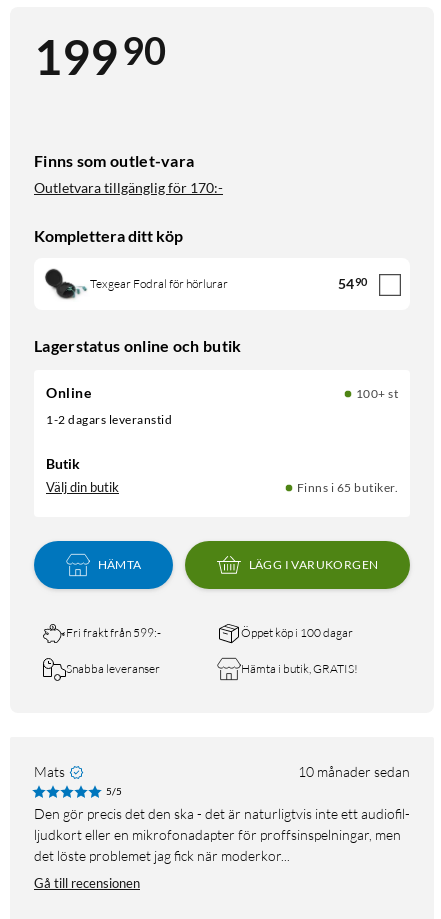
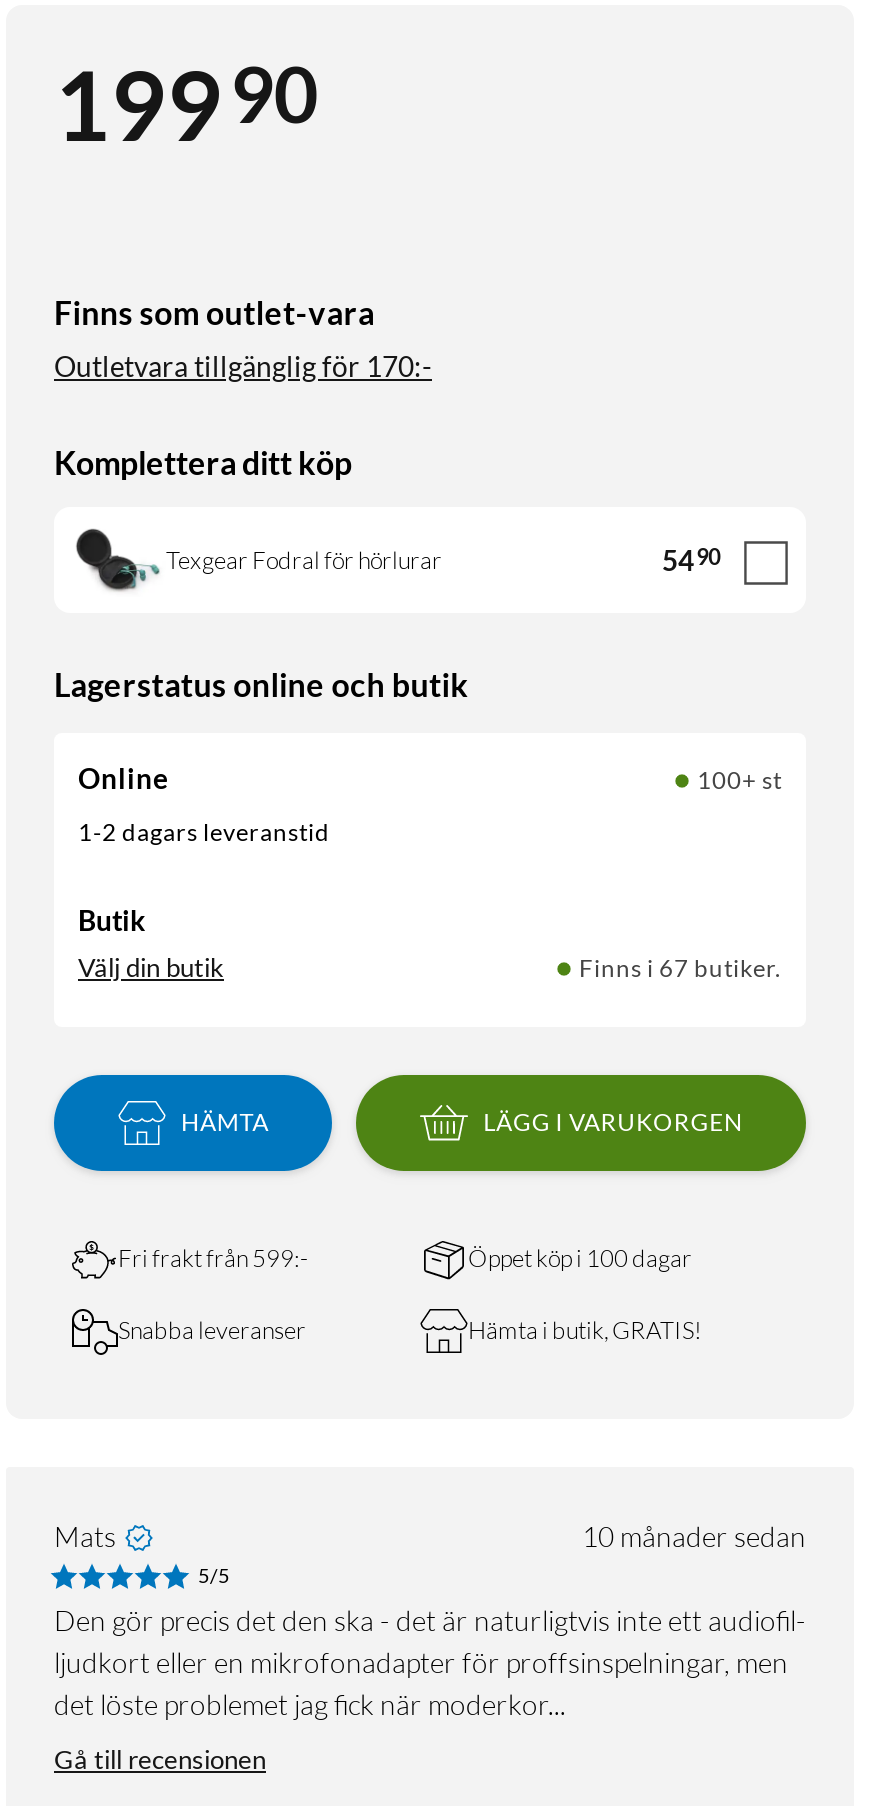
[296,480,398,495] Finns i 65 butiker. -> [579,954,782,984] Finns i 67 butiker.

